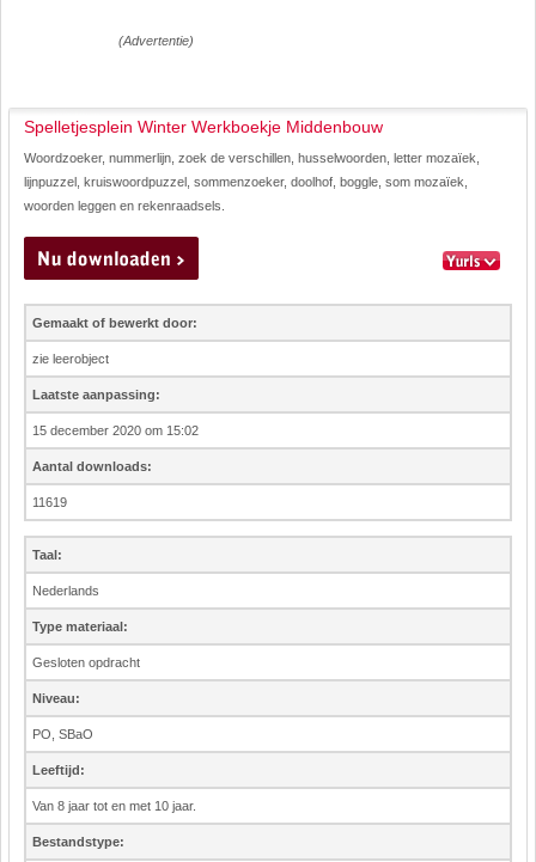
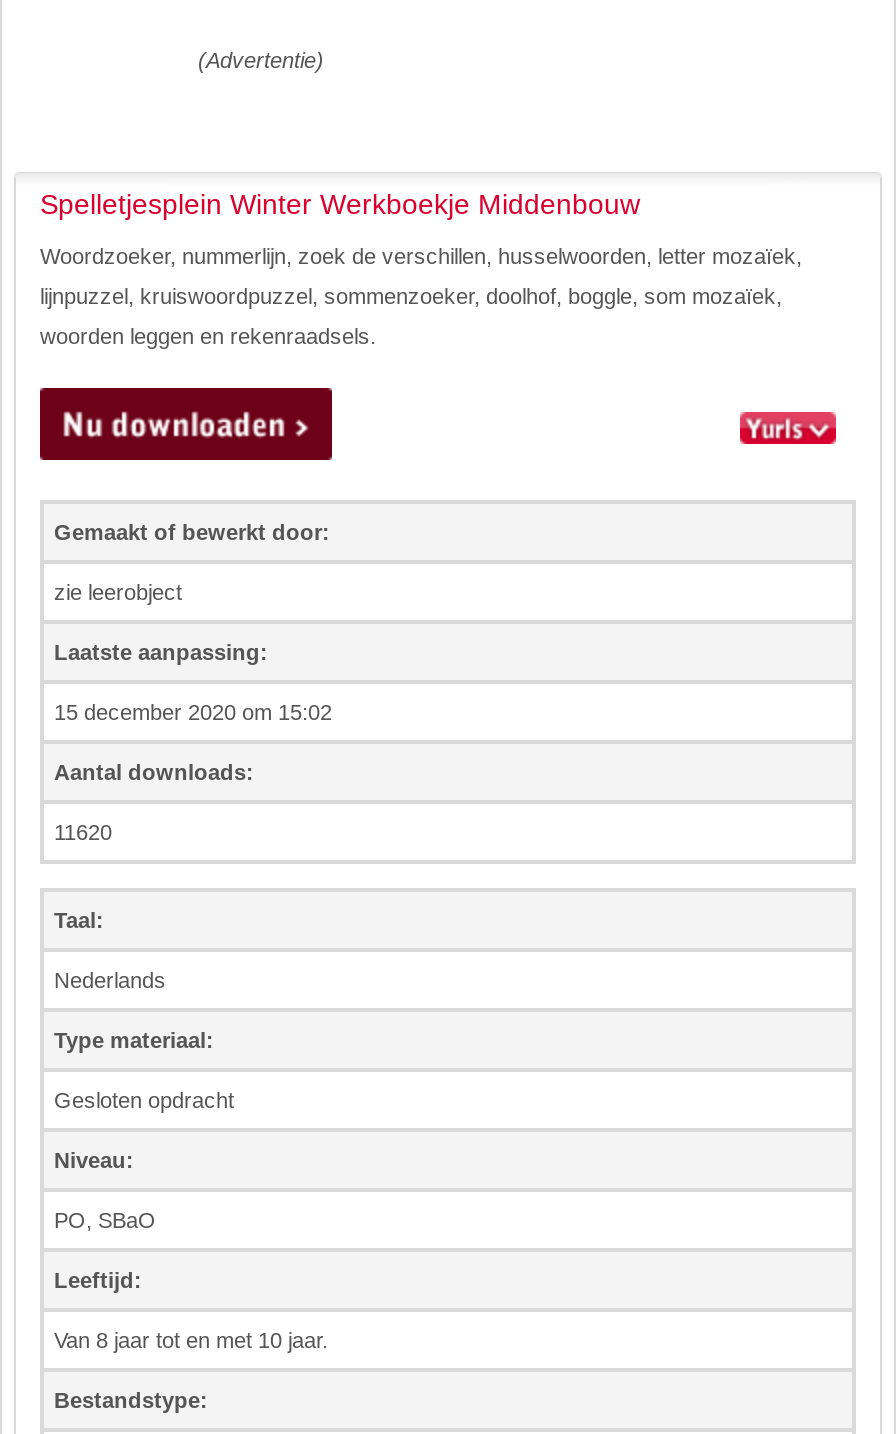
[32,495,67,509] 11619 -> [54,820,112,844] 11620

